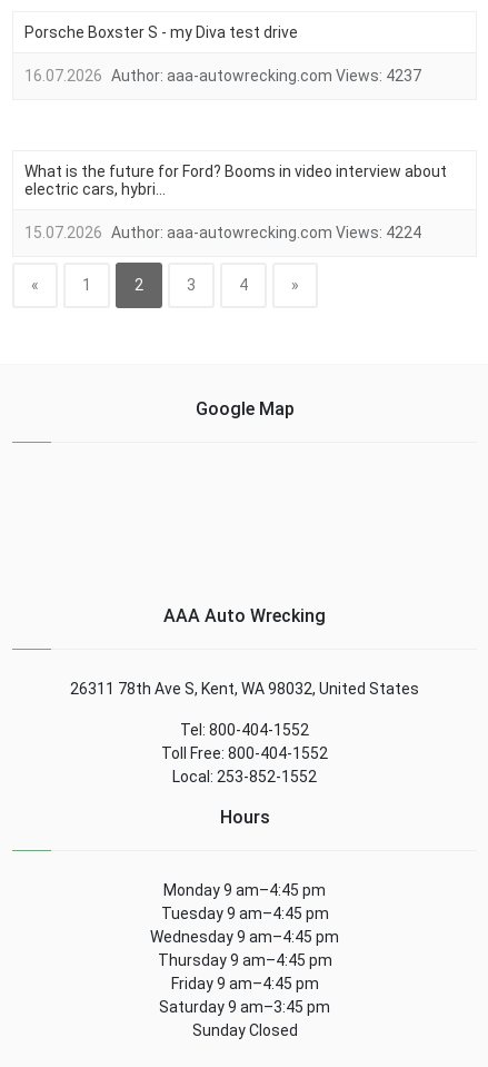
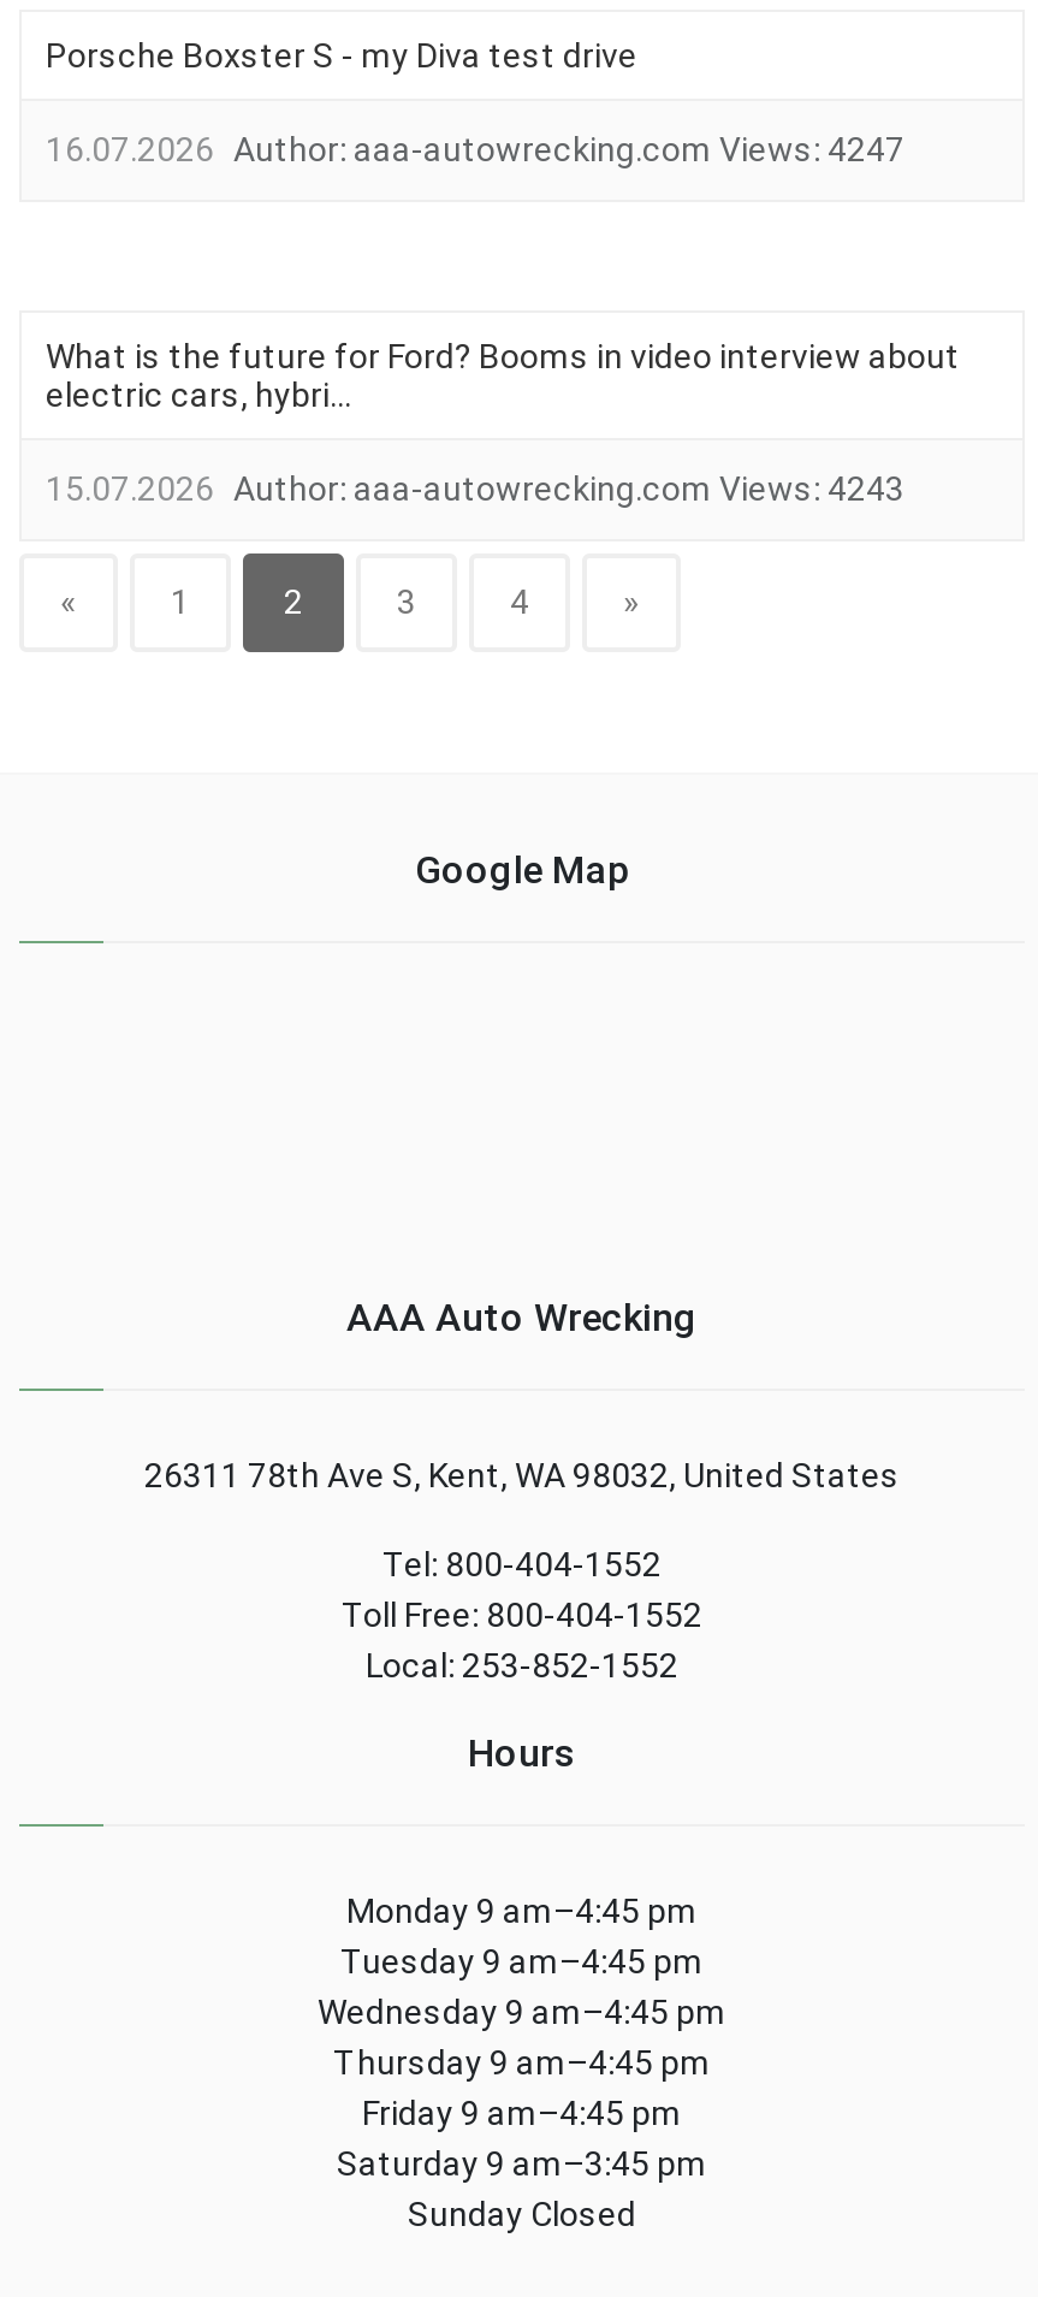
[24,67,421,85] 16.07.2026 Author: aaa-autowrecking.com Views: 4237 -> [46,130,904,168] 16.07.2026 Author: aaa-autowrecking.com Views: 4247
[24,224,421,241] 15.07.2026 Author: aaa-autowrecking.com Views: 4224 -> [46,469,904,508] 15.07.2026 Author: aaa-autowrecking.com Views: 4243

